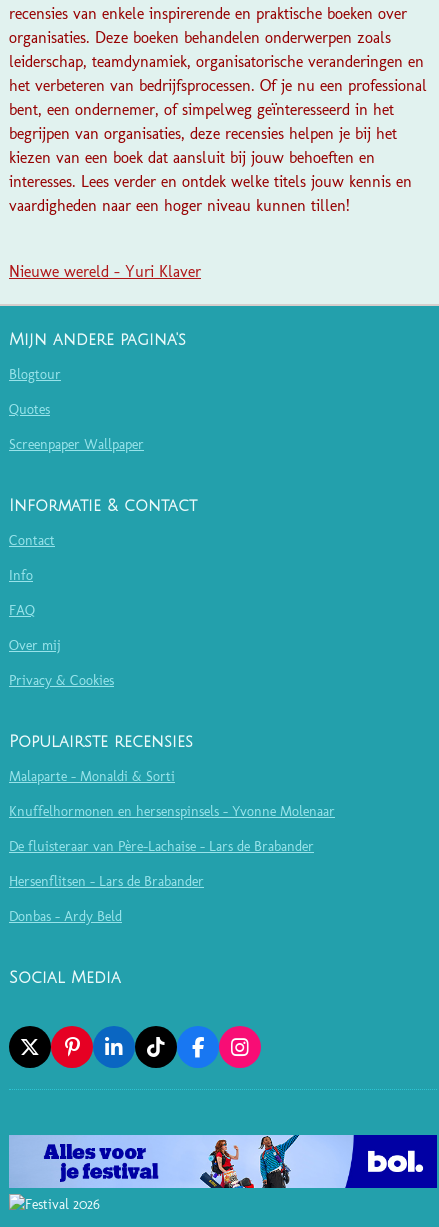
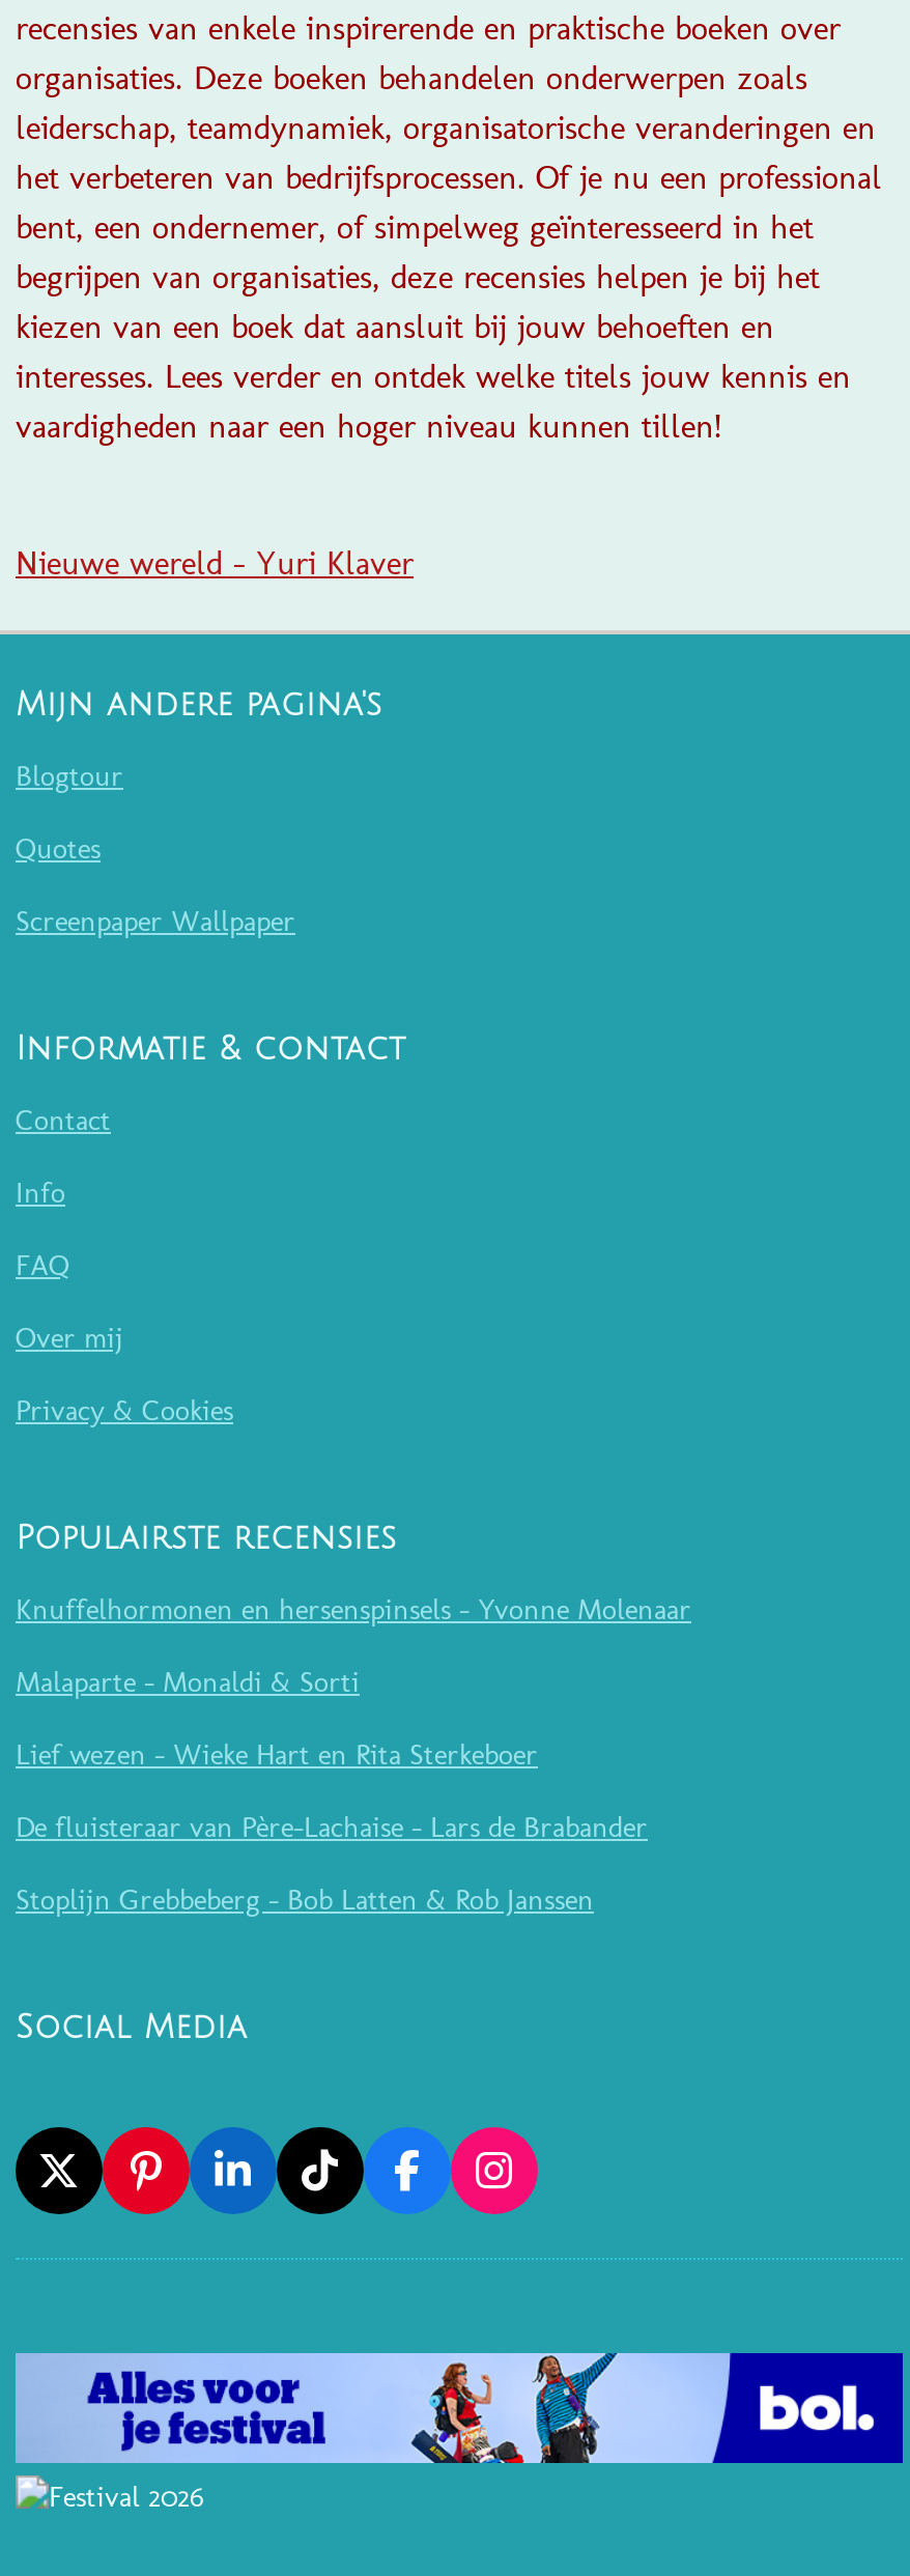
moved [9,768,175,785] -> [16,1666,360,1701]: Malaparte - Monaldi & Sorti
none -> [16,1738,538,1773] Lief wezen - Wieke Hart en Rita Sterkeboer
moved [9,803,335,820] -> [16,1593,691,1628]: Knuffelhormonen en hersenspinsels - Yvonne Molenaar
moved [9,838,314,855] -> [16,1811,648,1846]: De fluisteraar van Père-Lachaise - Lars de Brabander
[9,873,204,925] Hersenflitsen - Lars de Brabander | Donbas - Ardy Beld -> [16,1883,594,1919] Stoplijn Grebbeberg - Bob Latten & Rob Janssen

